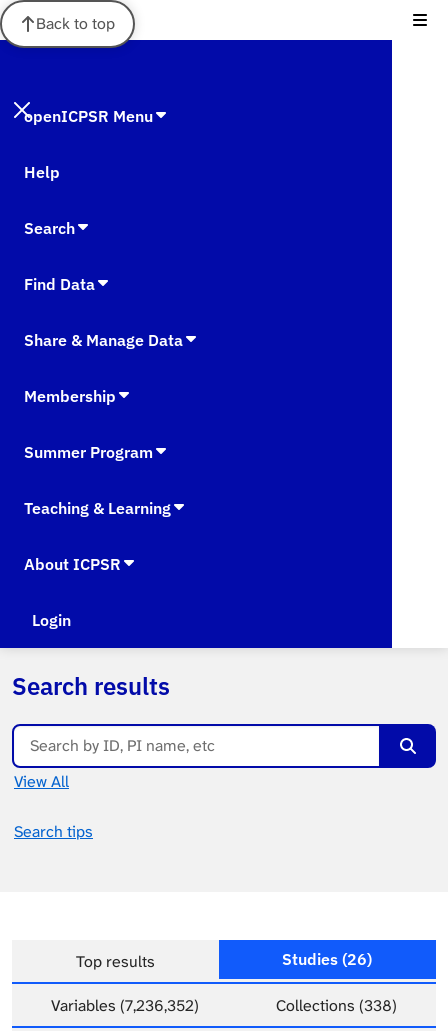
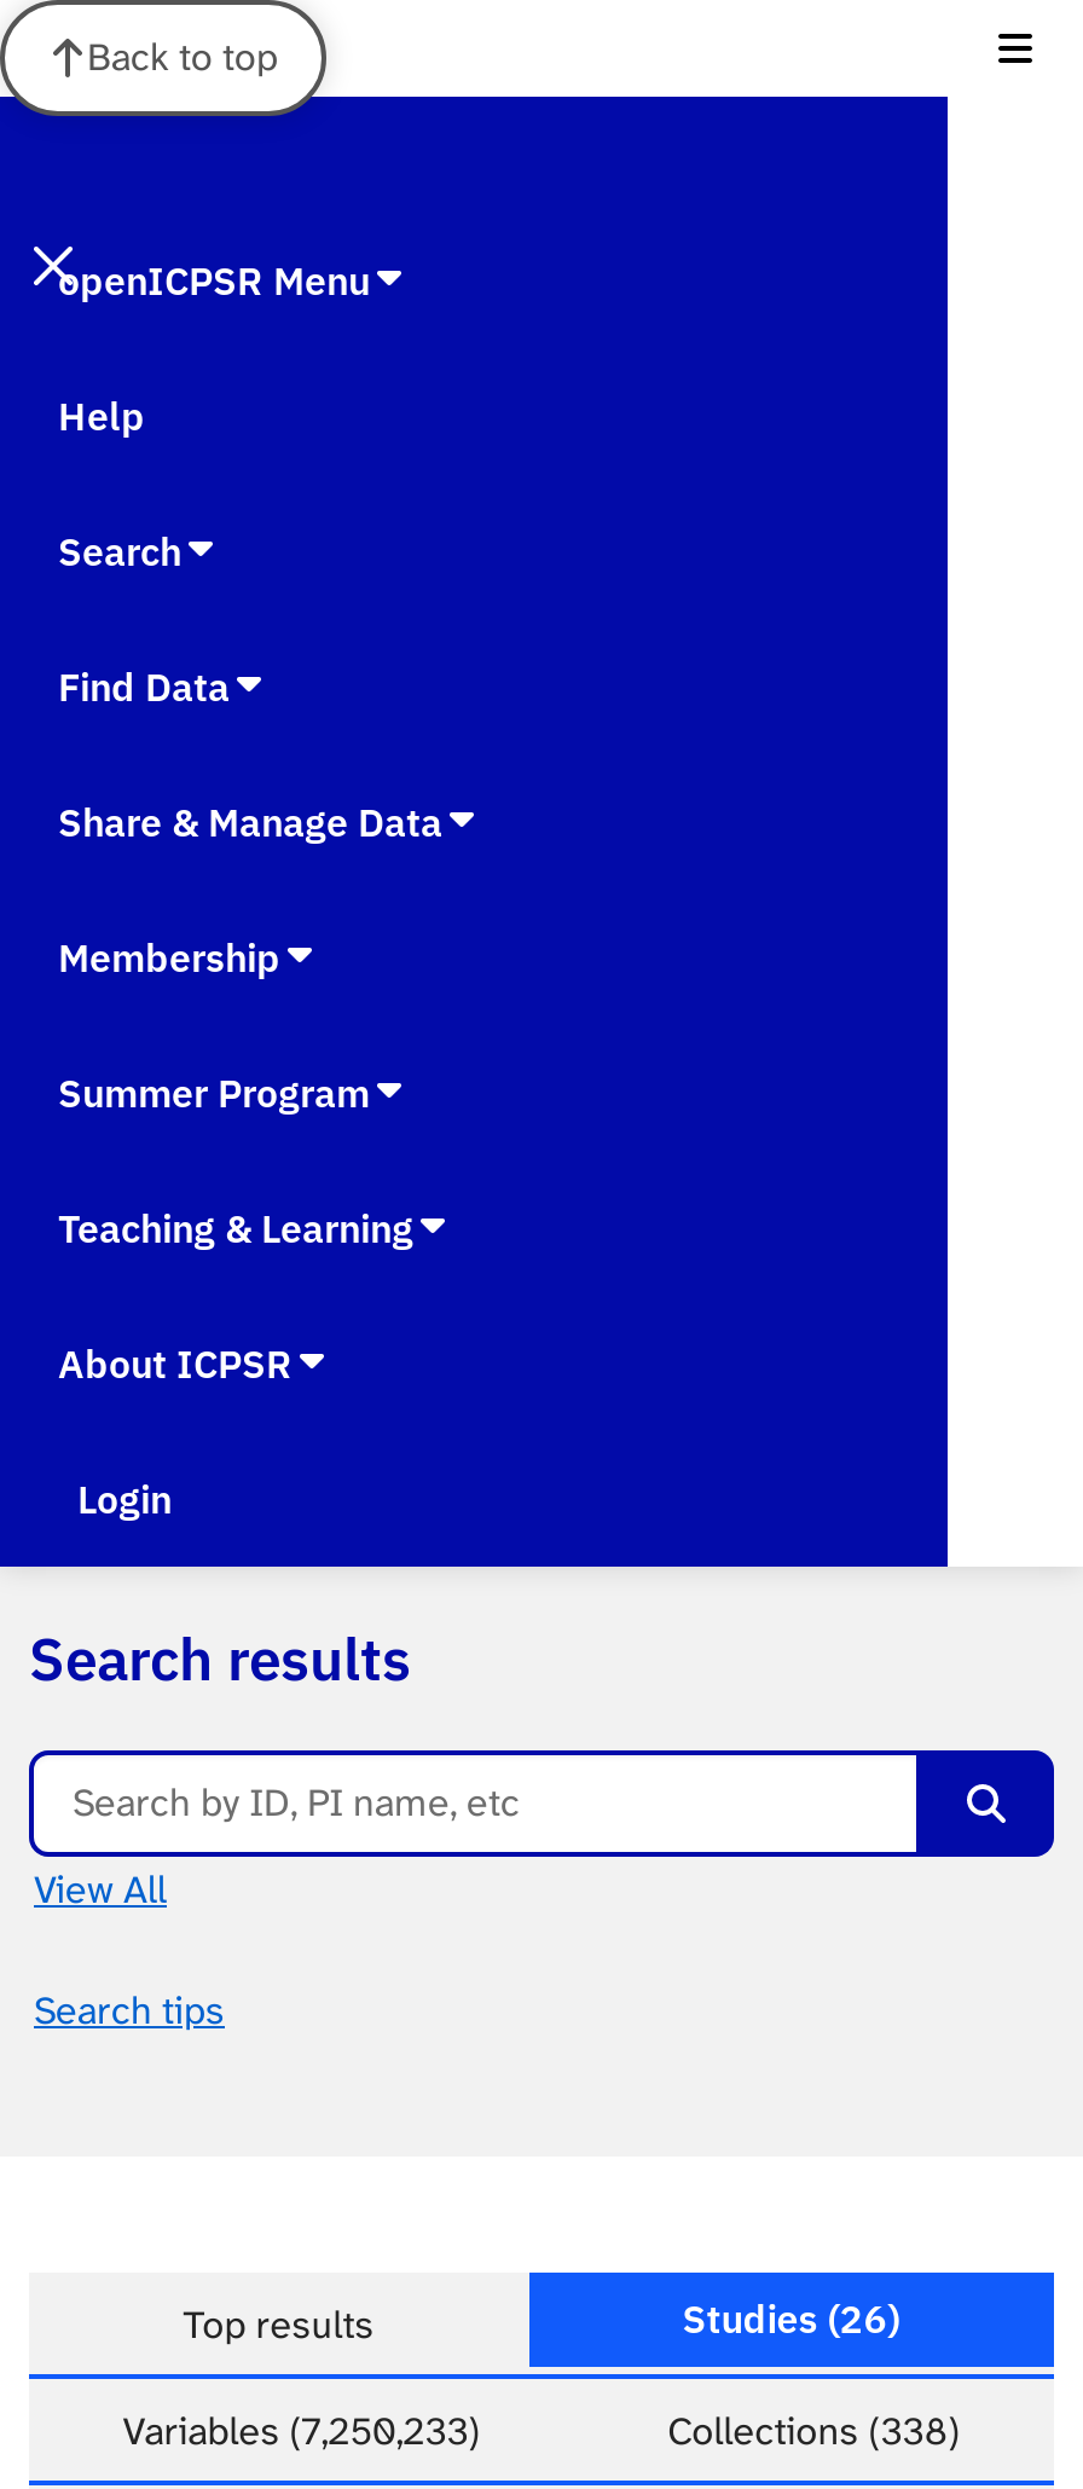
[51,995,199,1016] Variables (7,236,352) -> [123,2406,481,2456] Variables (7,250,233)

